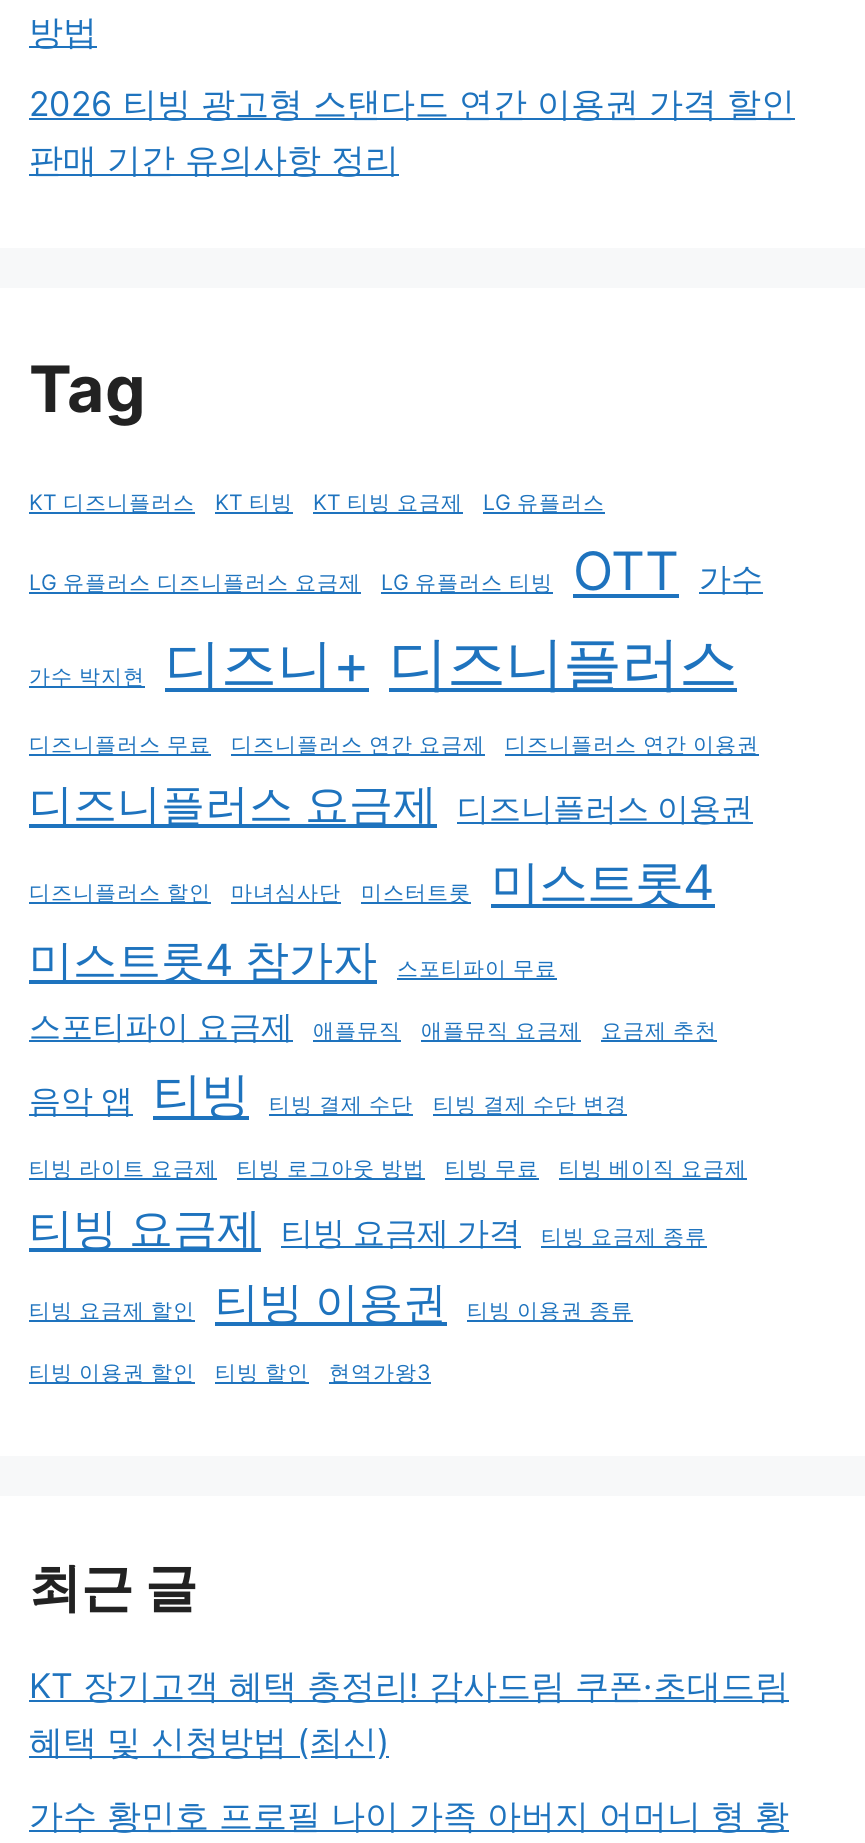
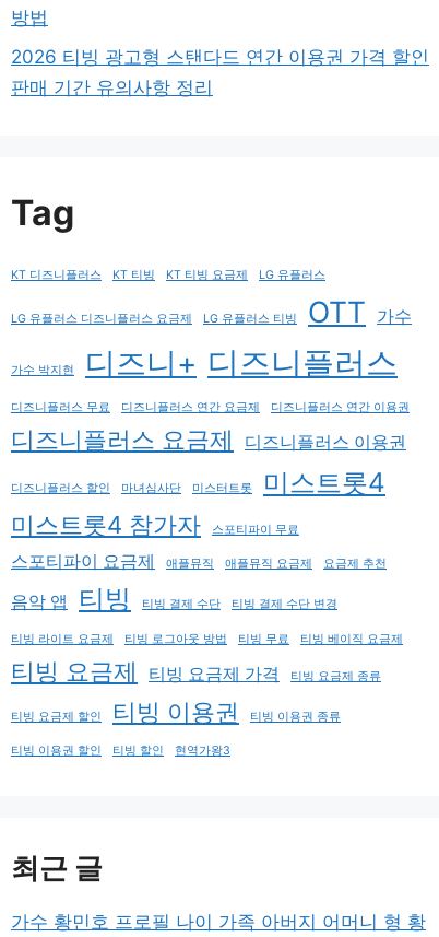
[29,1666,789,1762] KT 장기고객 혜택 총정리! 감사드림 쿠폰·초대드림 | 혜택 및 신청방법 (최신) -> none

